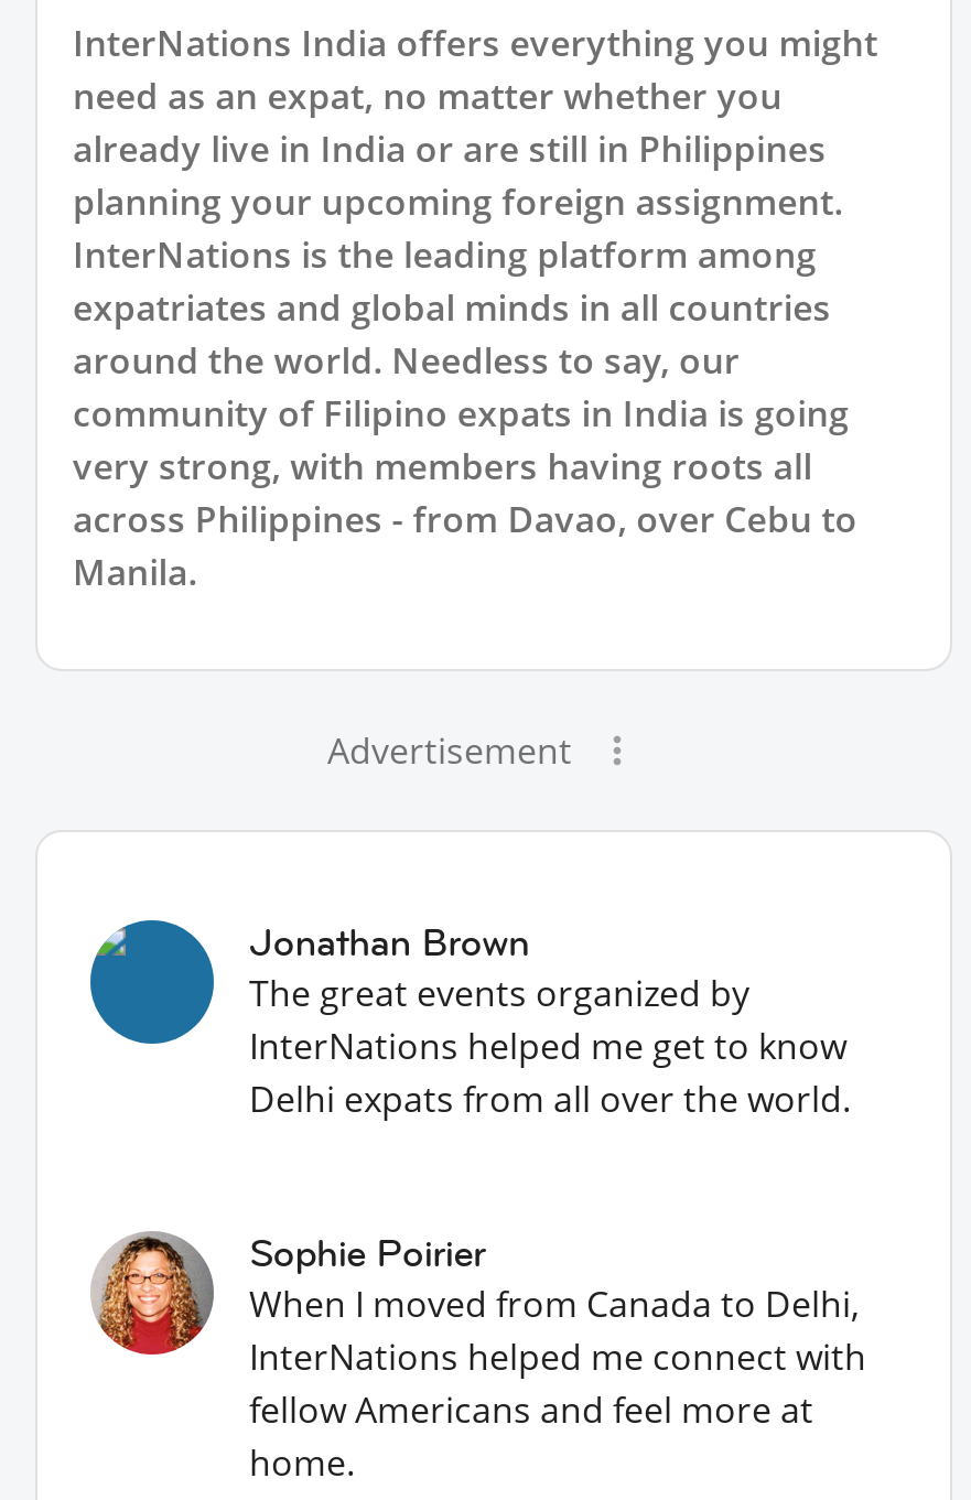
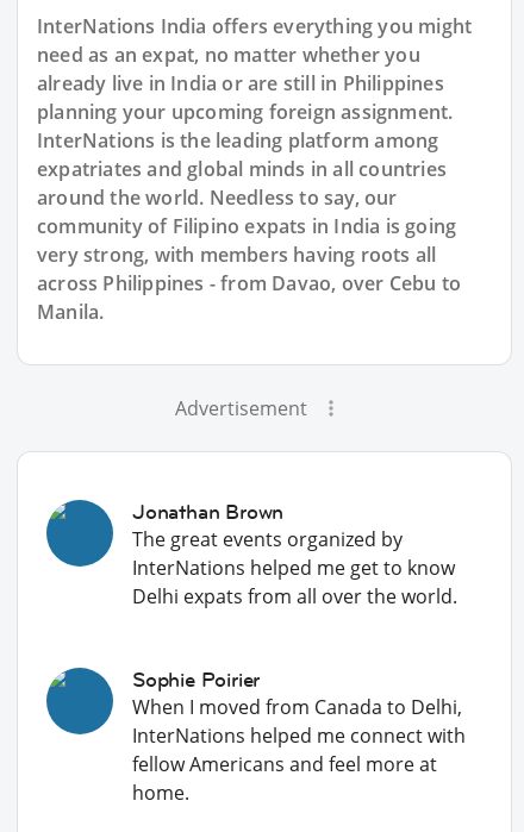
[90,1229,216,1357] [image] -> [45,667,114,736] [image]

